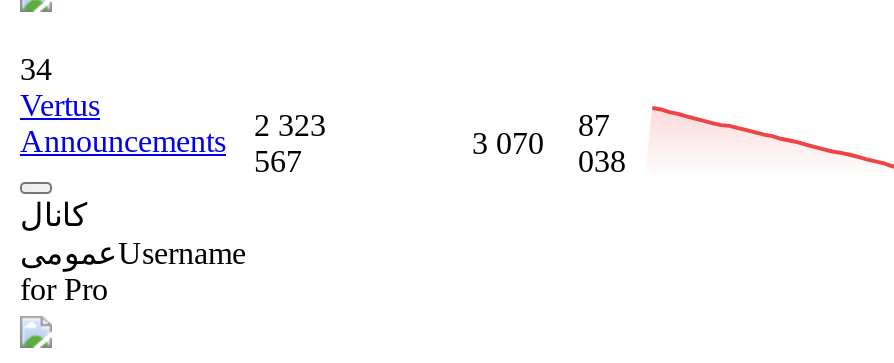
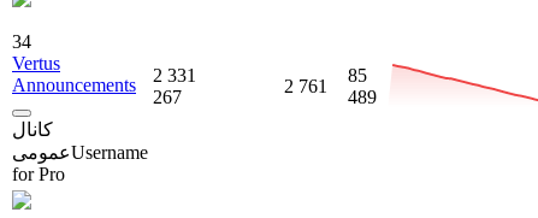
[20,108,326,158] Announcements 2 323 -> [12,65,196,95] Announcements 2 331
[578,108,610,142] 87 -> [348,65,367,85] 85
[472,126,544,160] 3 070 -> [284,76,327,96] 2 761
[254,144,302,178] 567 -> [153,87,182,107] 267
[578,144,626,178] 038 -> [348,87,377,107] 489

